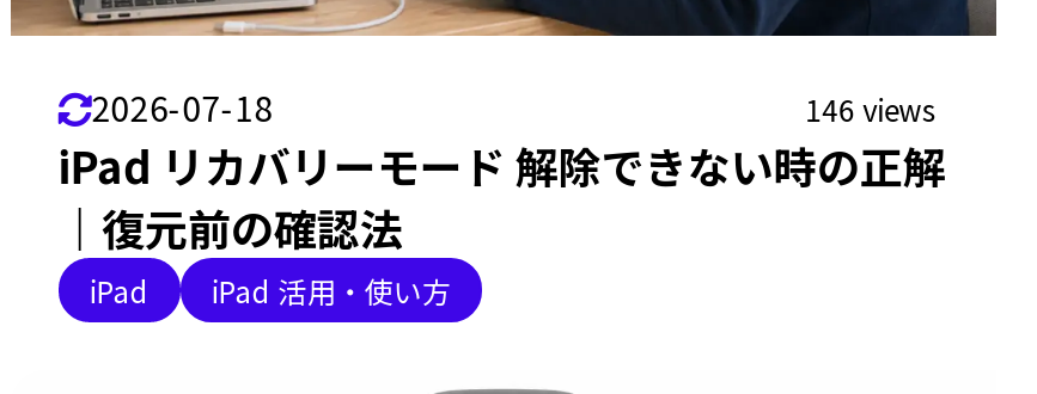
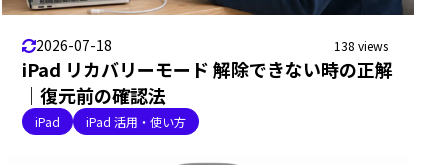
[805,89,934,130] 146 views -> [334,37,388,54] 138 views

